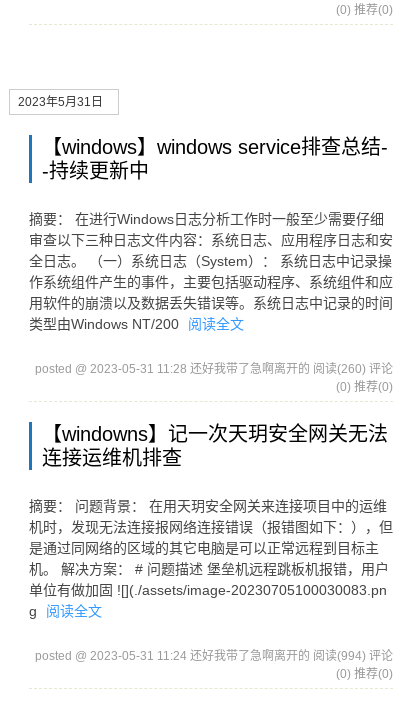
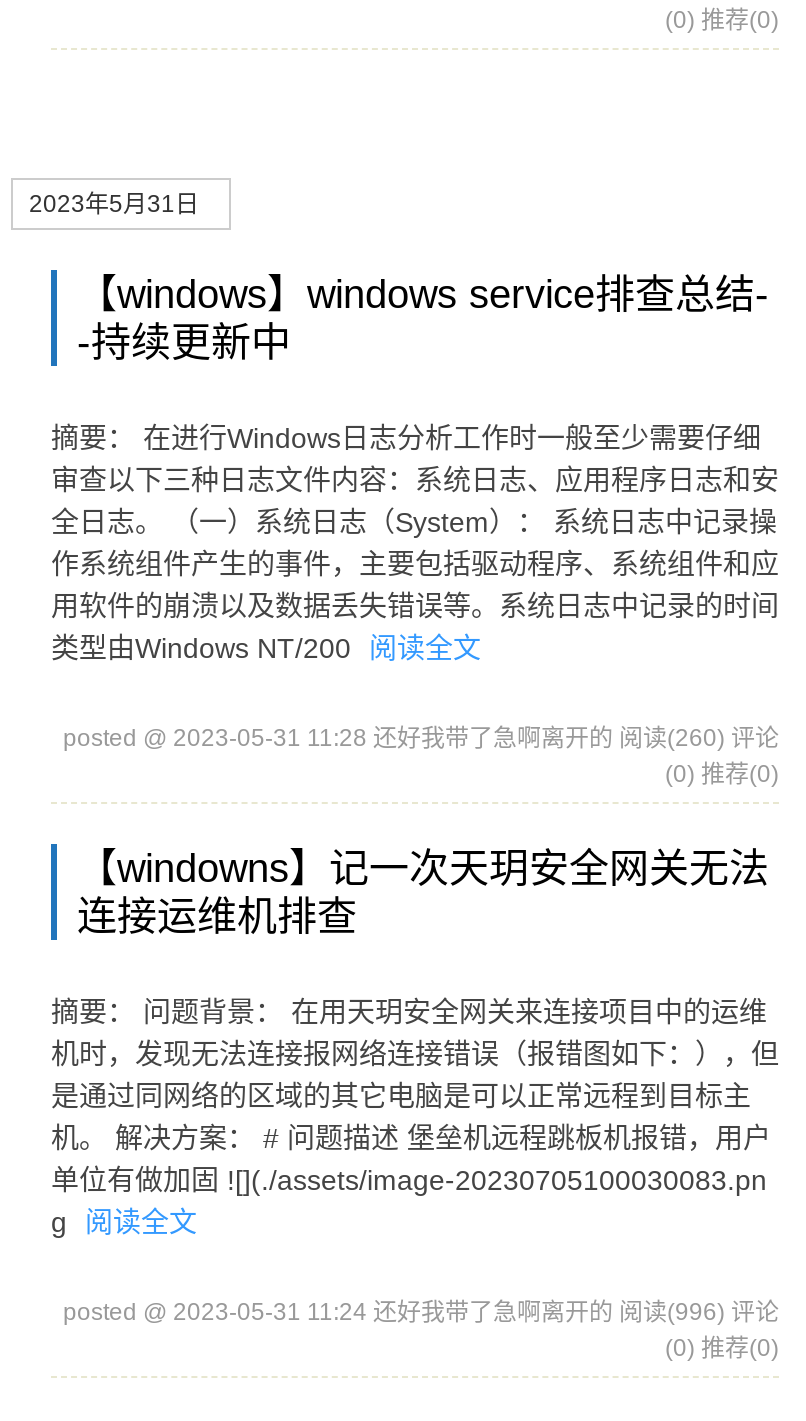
[35,649,393,663] posted @ 2023-05-31 11:24 还好我带了急啊离开的阅读(994) 评论 -> [63,1298,779,1326] posted @ 2023-05-31 11:24 还好我带了急啊离开的阅读(996) 评论

